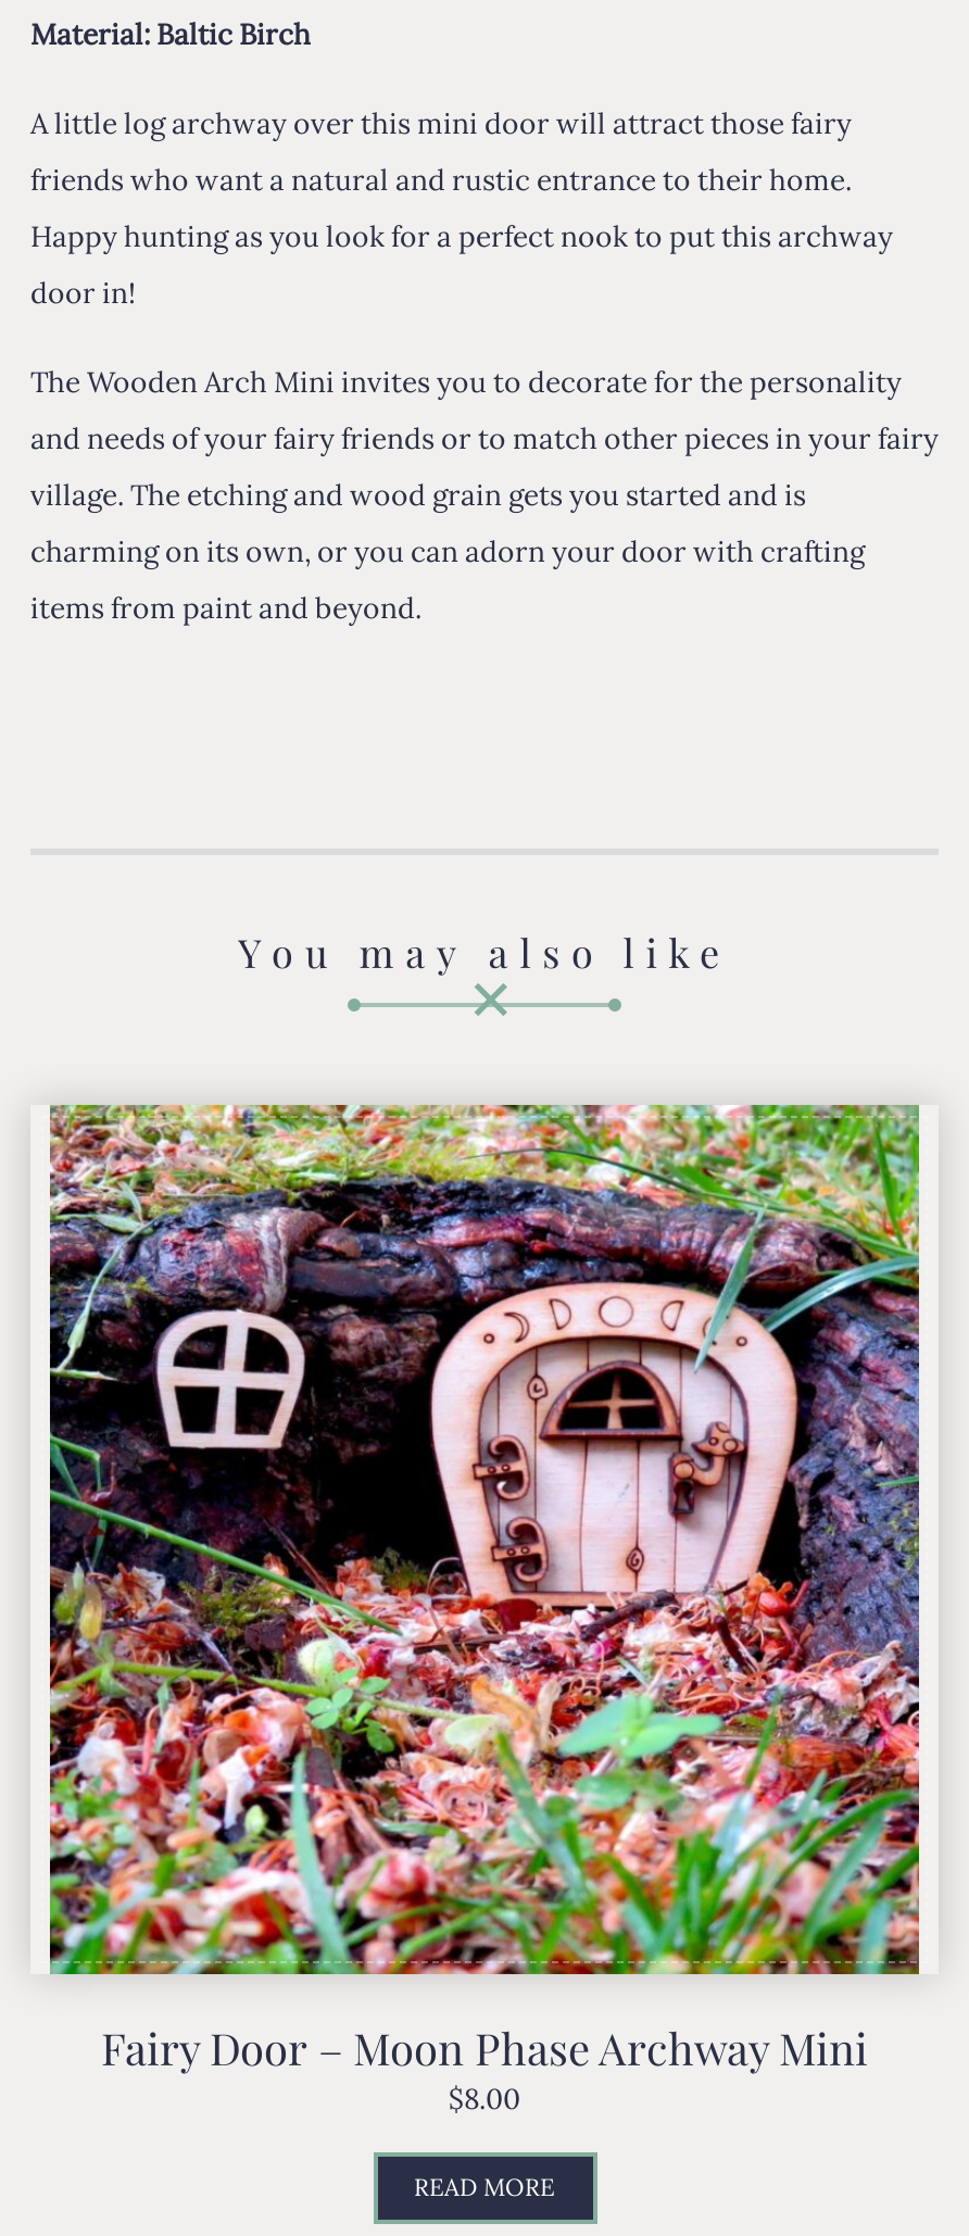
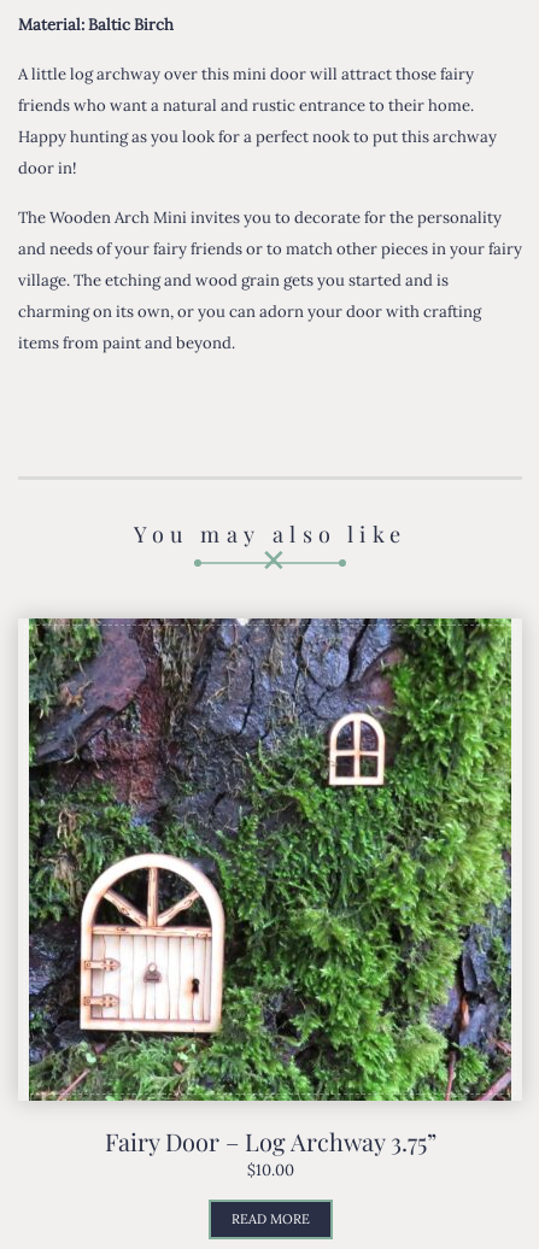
[48,1104,921,2117] [image] | Fairy Door – Moon Phase Archway Mini | $8.00 -> [28,617,512,1181] [image] | Fairy Door – Log Archway 3.75” | $10.00

